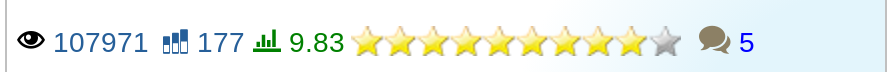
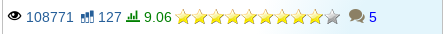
[45,26,149,58] 107971 -> [22,9,74,25] 108771
[189,26,245,58] 177 -> [94,9,122,25] 127
[281,26,345,58] 9.83 -> [140,9,172,25] 9.06

